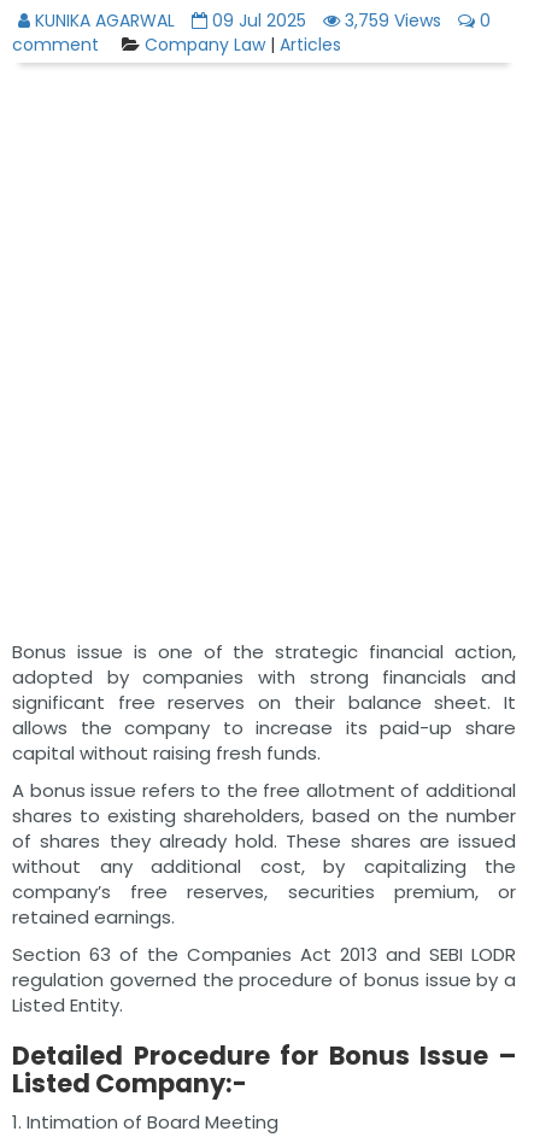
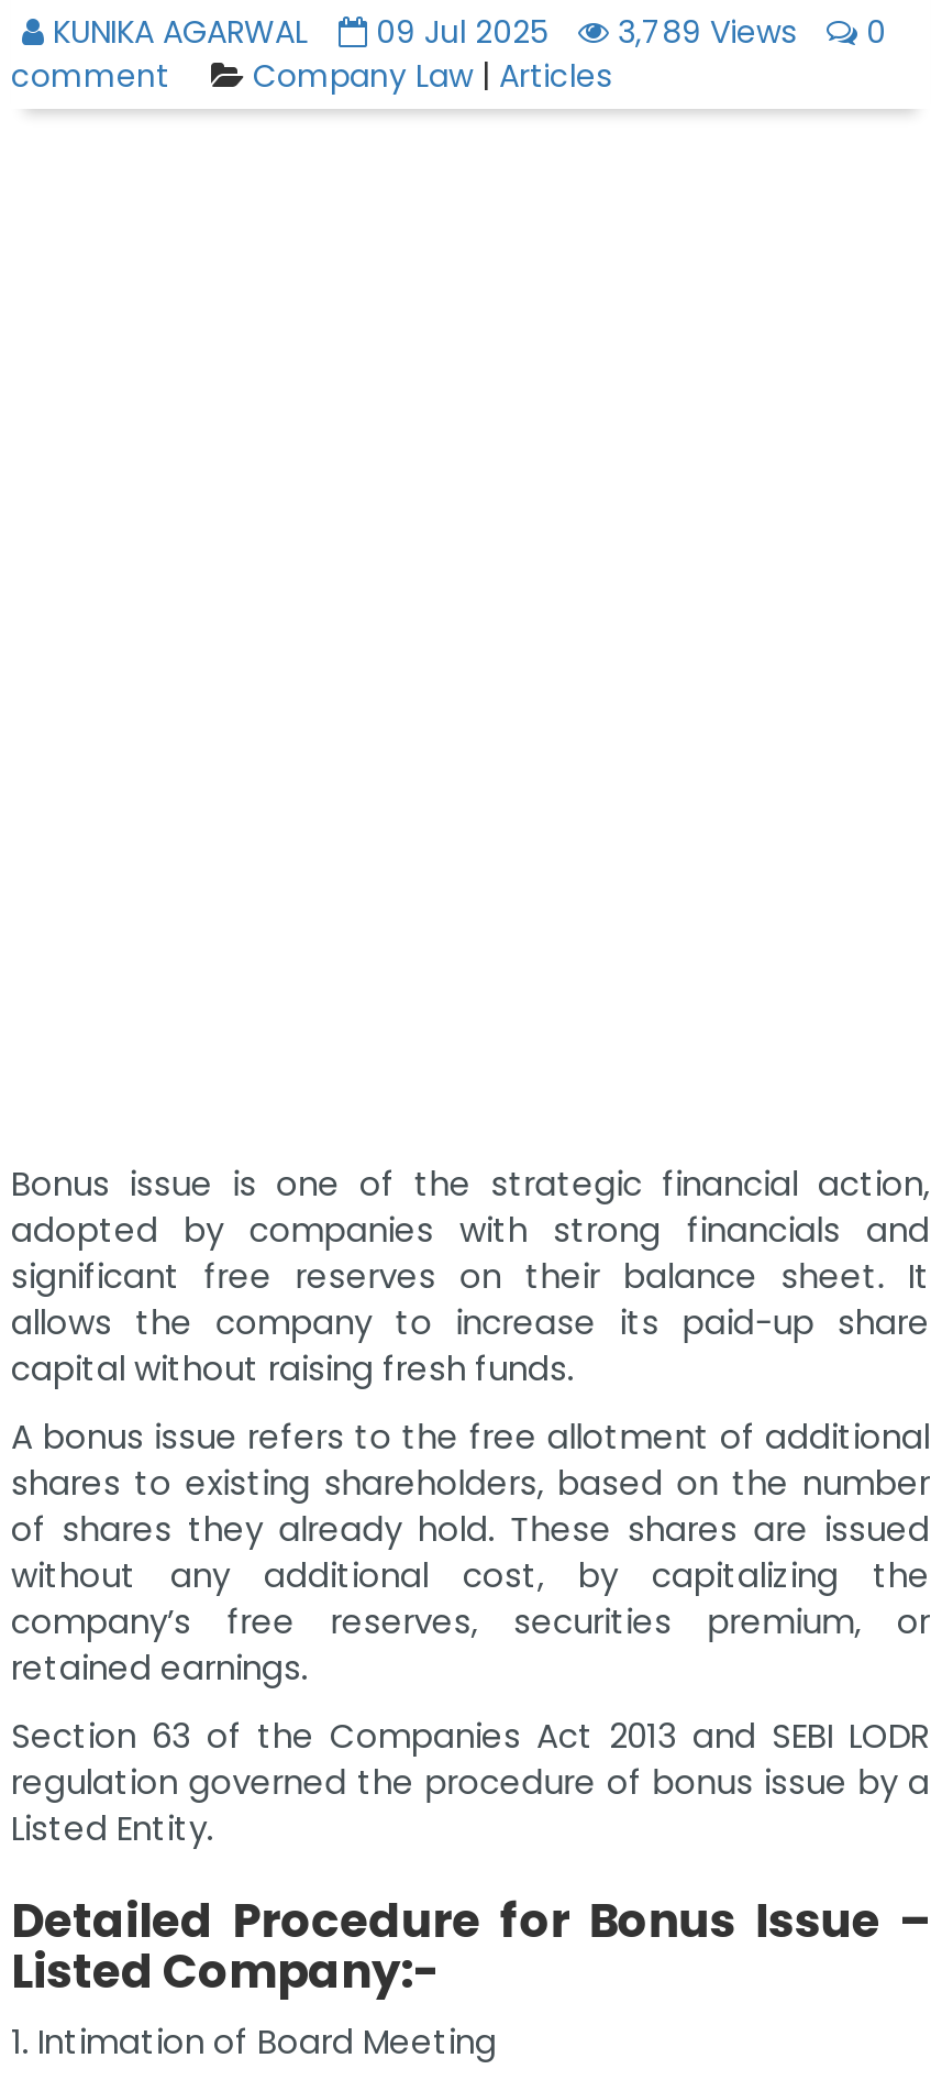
[30,8,491,33] KUNIKA AGARWAL 09 Jul 2025 3,759 Views 0 -> [44,10,886,54] KUNIKA AGARWAL 09 Jul 2025 3,789 Views 0

